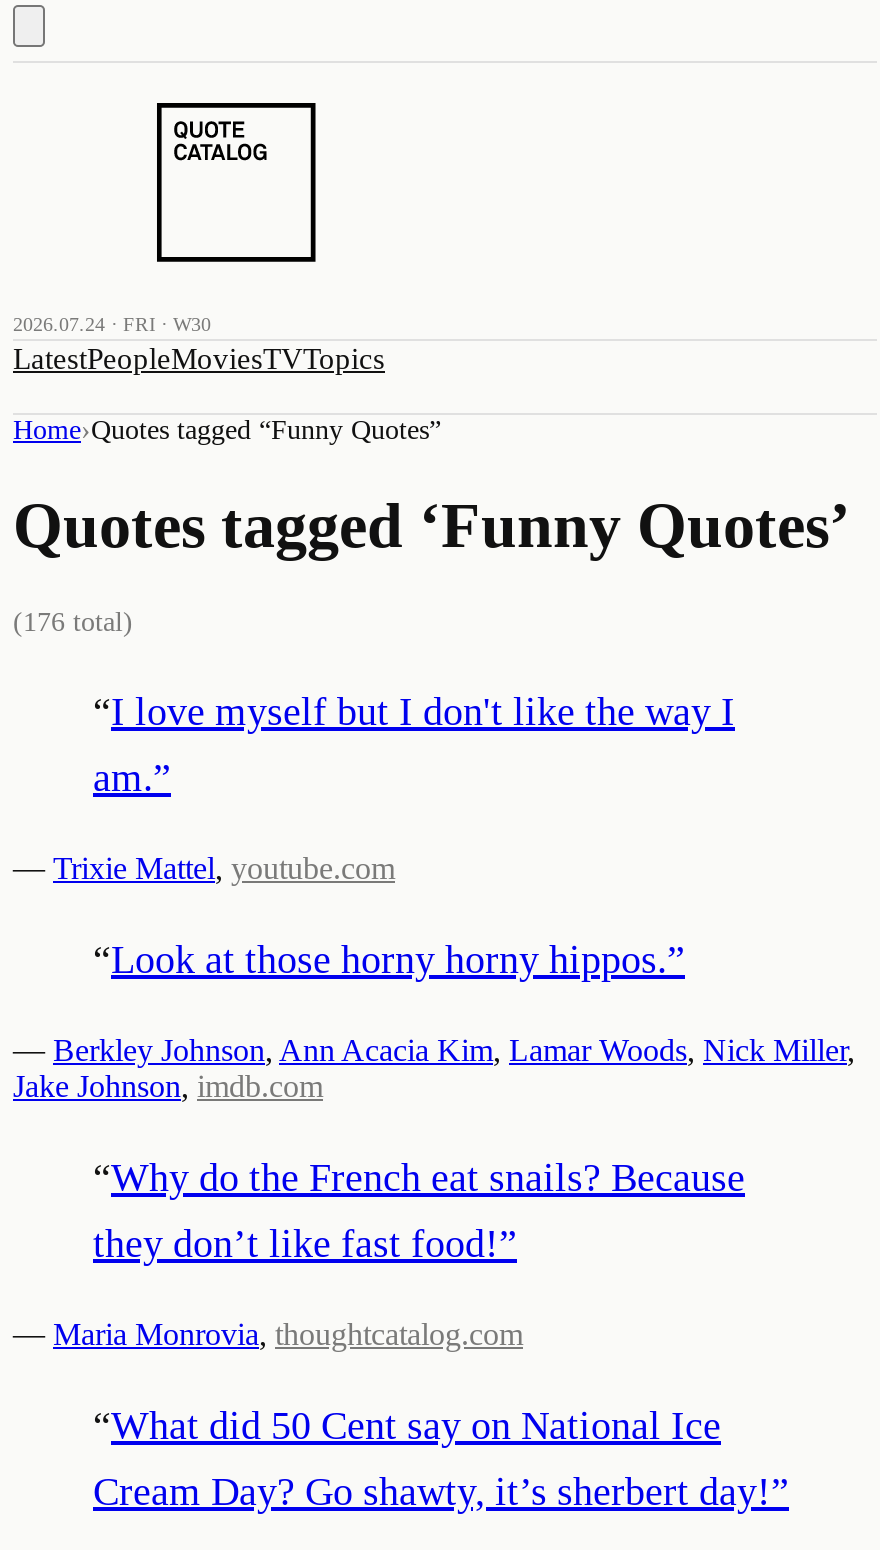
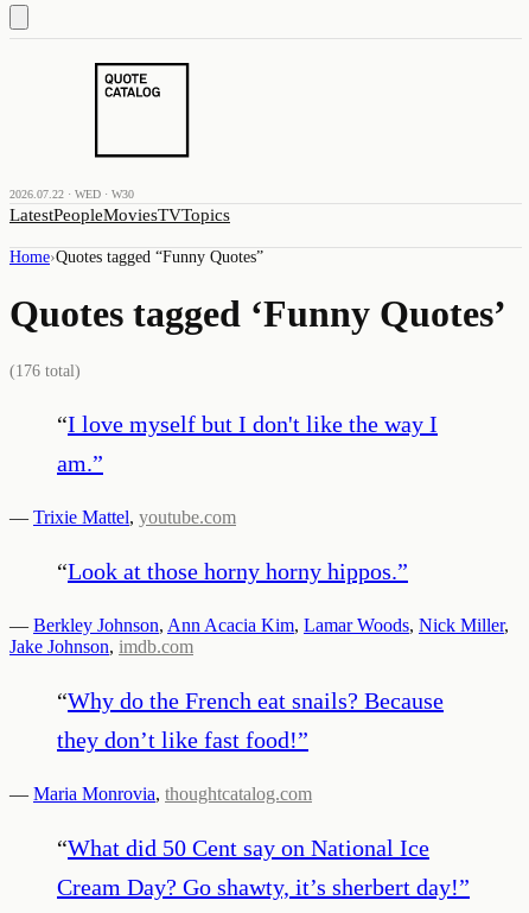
[13,313,211,335] 2026.07.24 · FRI · W30 -> [9,188,134,201] 2026.07.22 · WED · W30

